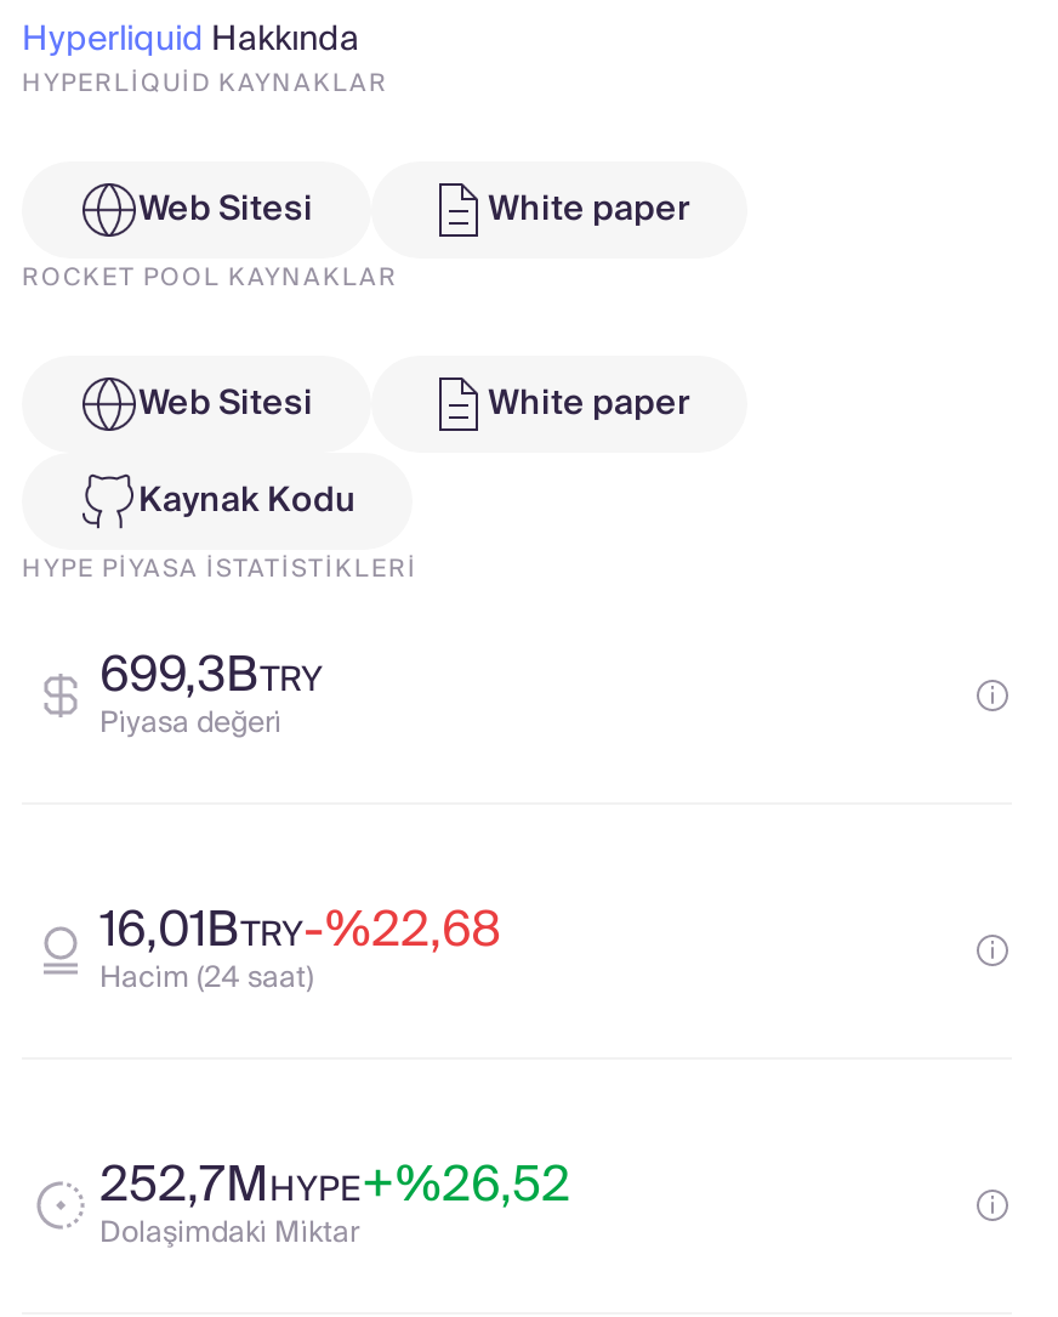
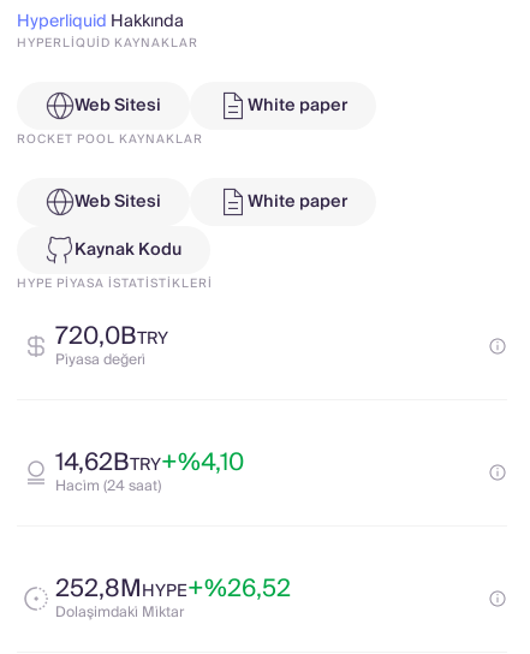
[99,635,323,717] 699,3BTRY -> [55,316,168,357] 720,0BTRY
[99,890,502,972] 16,01BTRY-%22,68 -> [55,442,244,483] 14,62BTRY+%4,10
[99,1145,570,1227] 252,7MHYPE+%26,52 -> [55,569,291,610] 252,8MHYPE+%26,52

